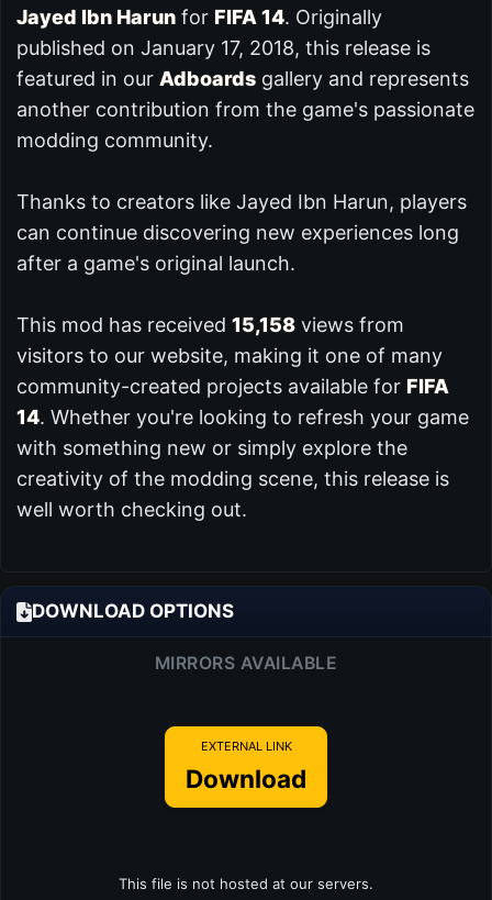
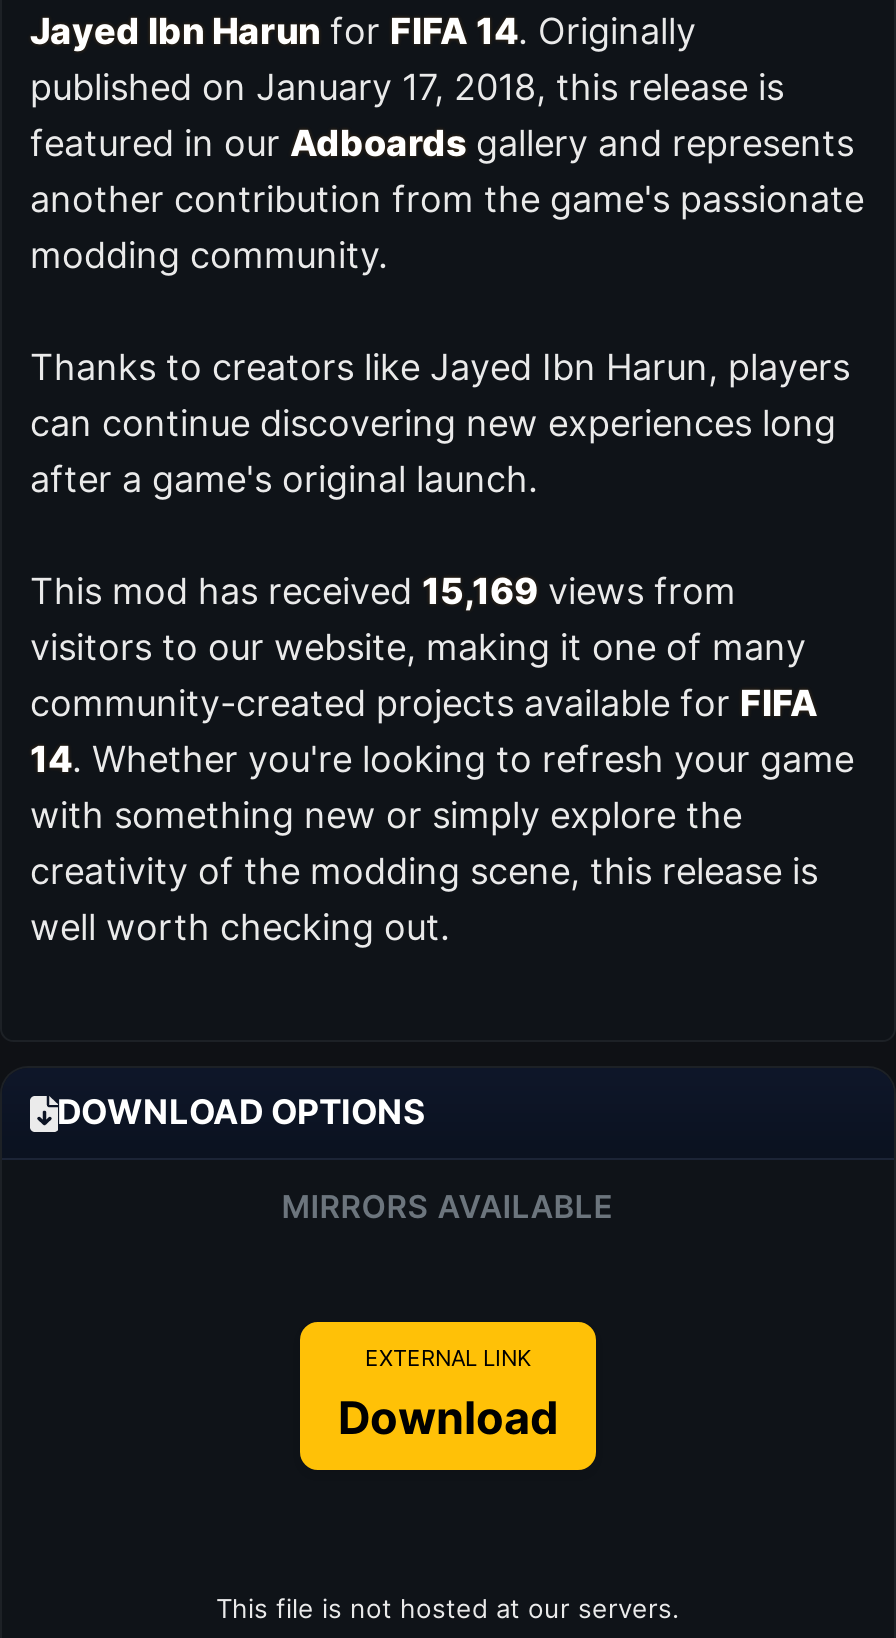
[16,313,404,336] This mod has received 15,158 views from -> [30,570,736,612] This mod has received 15,169 views from

